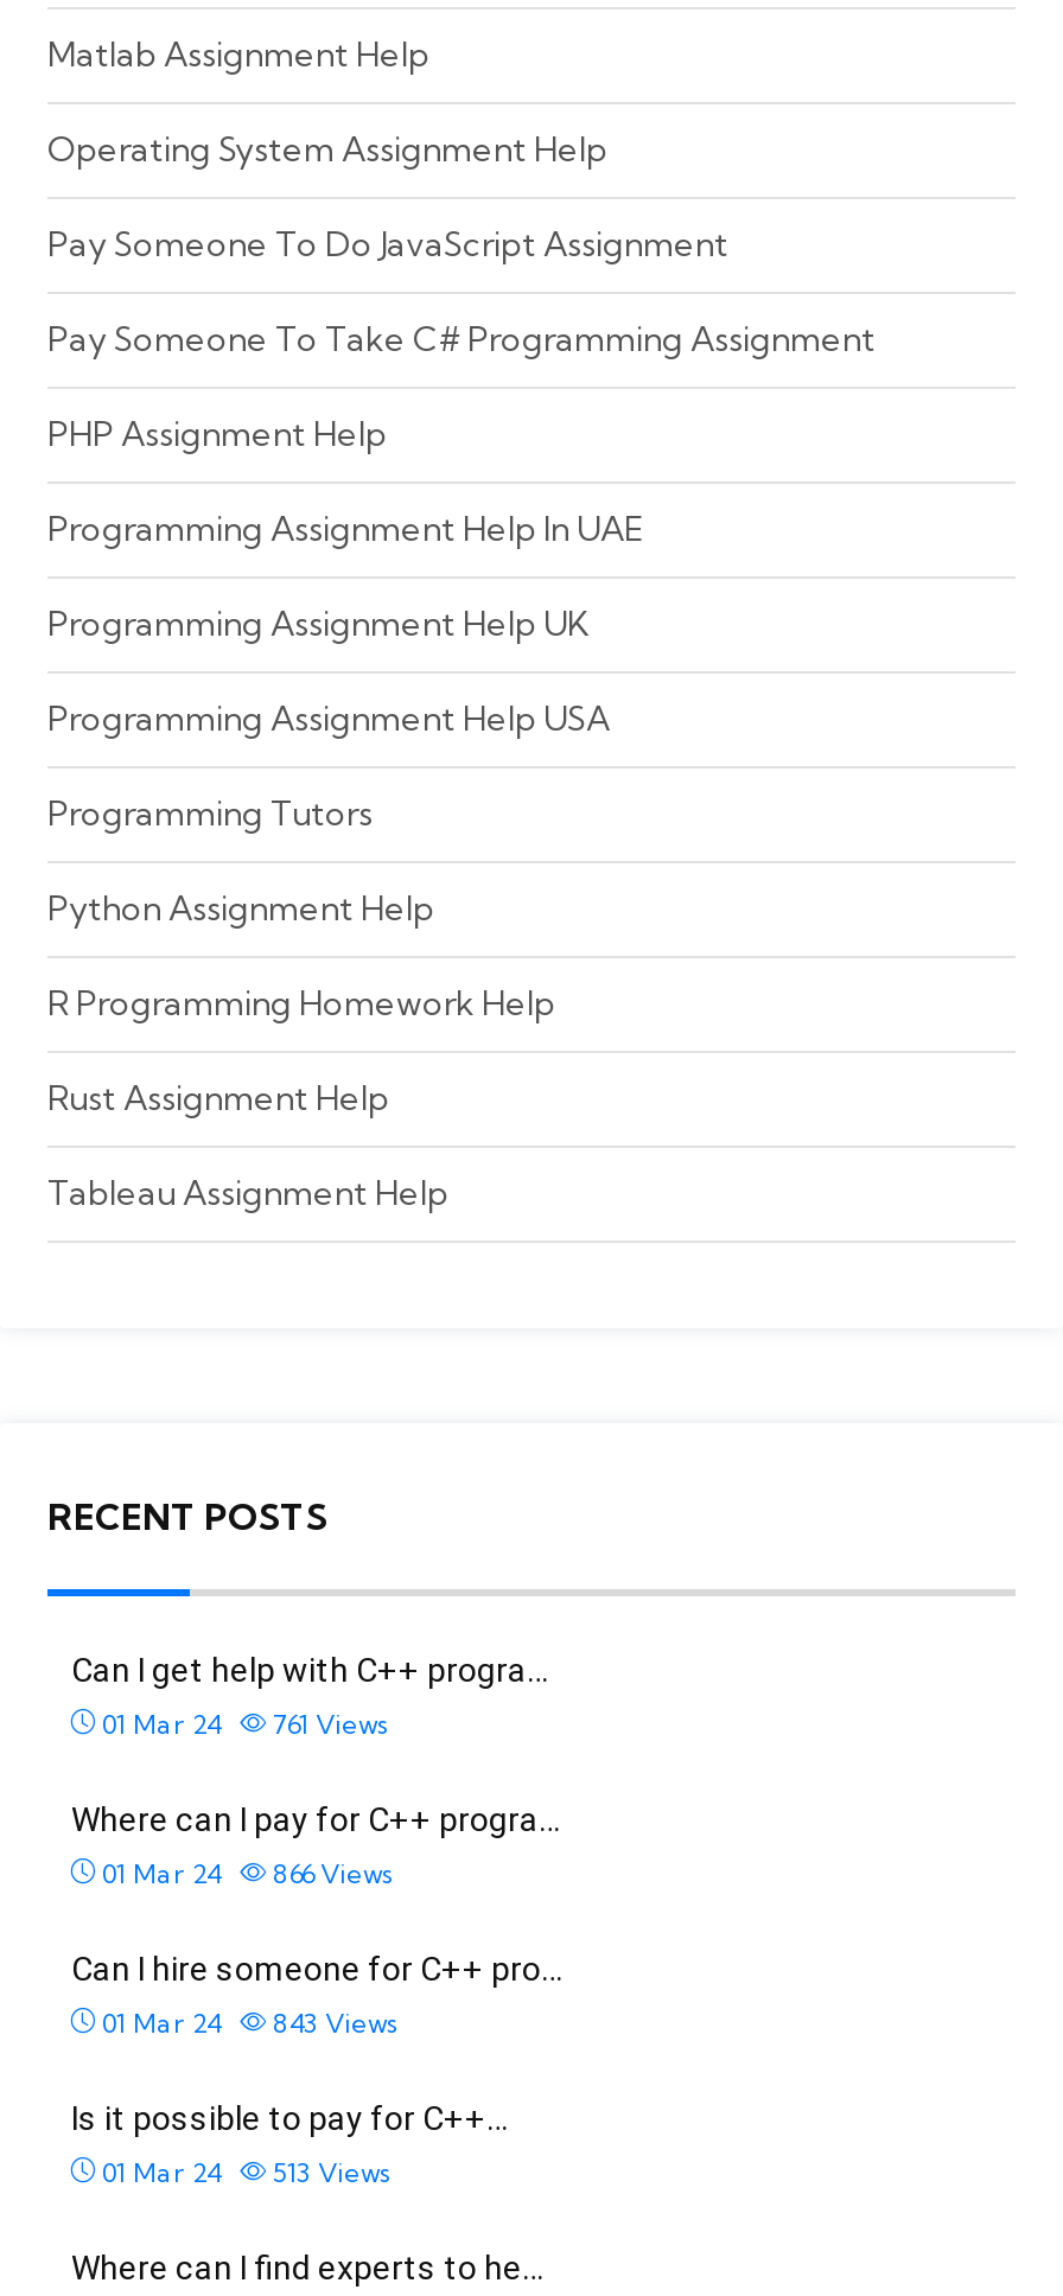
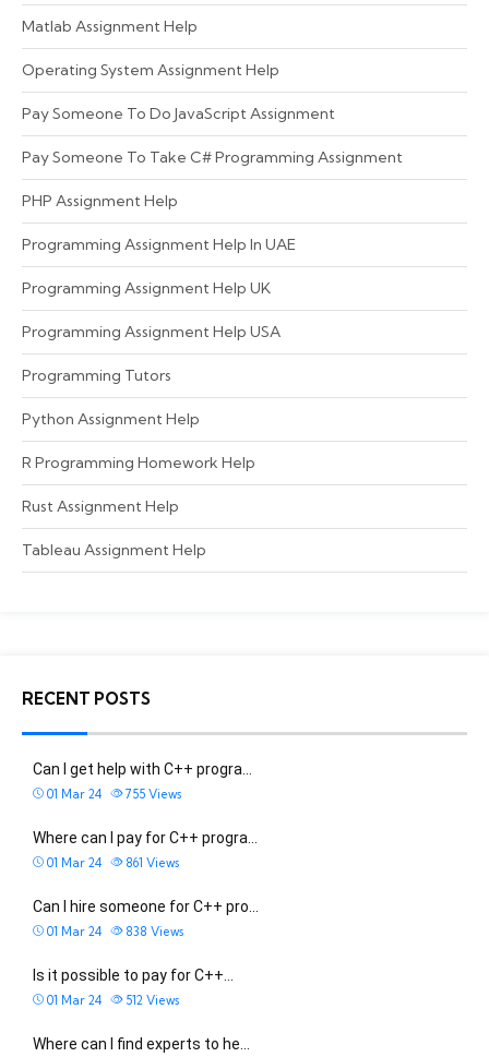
[102,1707,387,1740] 01 Mar 24 761 Views -> [47,786,181,801] 01 Mar 24 755 Views
[102,1856,392,1889] 01 Mar 24 866 Views -> [47,855,179,870] 01 Mar 24 861 Views
[102,2006,396,2039] 01 Mar 24 843 Views -> [47,923,183,939] 01 Mar 24 838 Views
[102,2155,389,2188] 01 Mar 24 513 Views -> [47,992,179,1007] 01 Mar 24 512 Views

